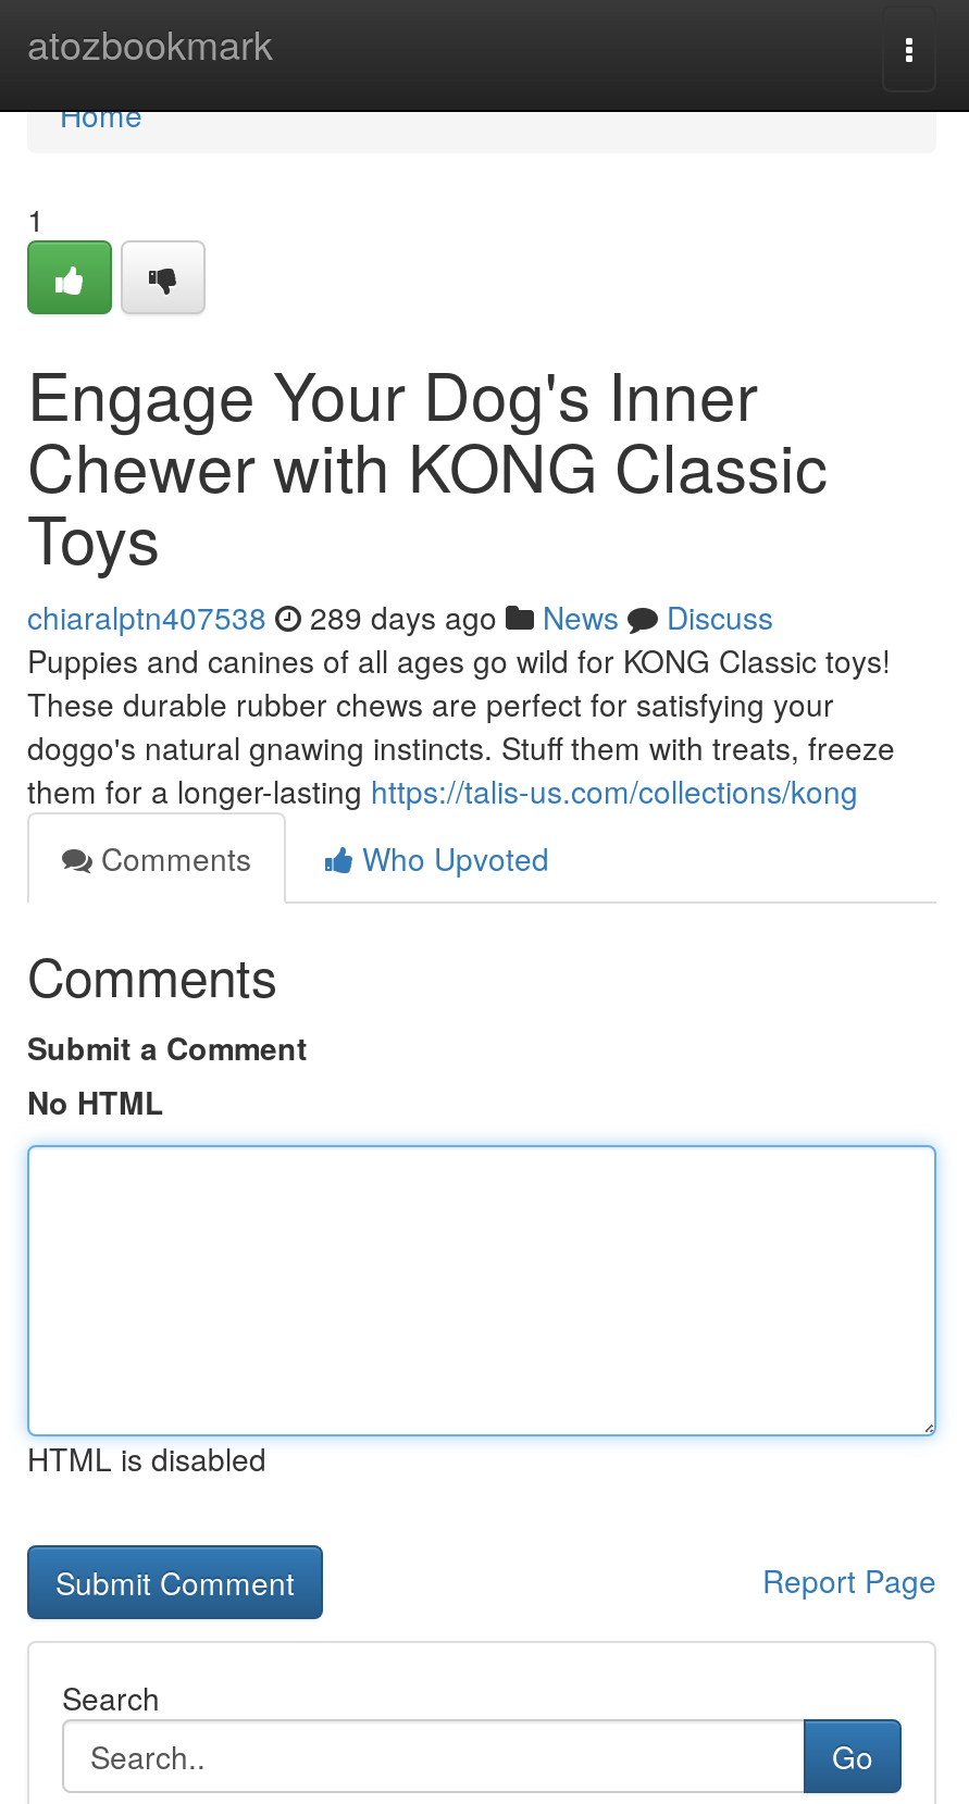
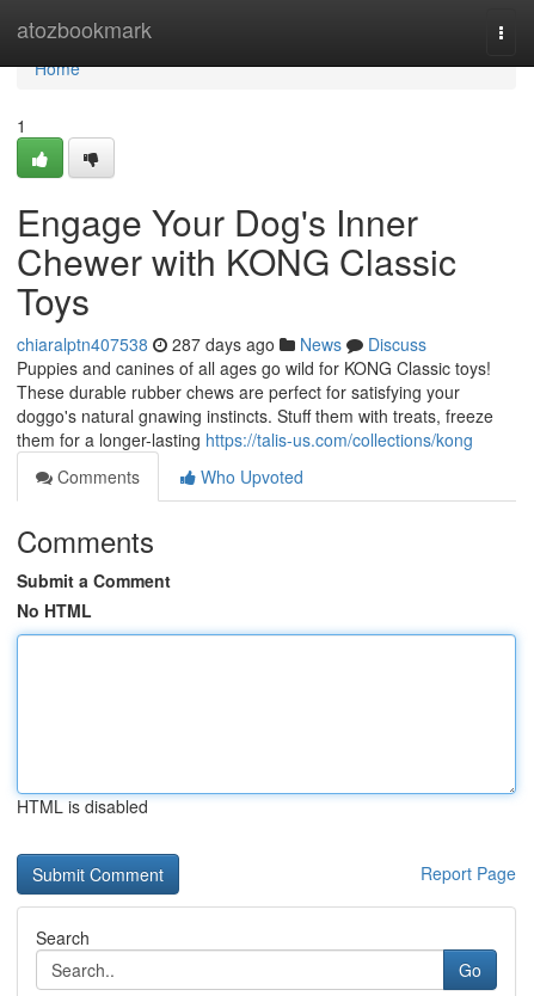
[27,595,773,638] chiaralptn407538 289 days ago News Discuss -> [17,332,426,356] chiaralptn407538 287 days ago News Discuss

